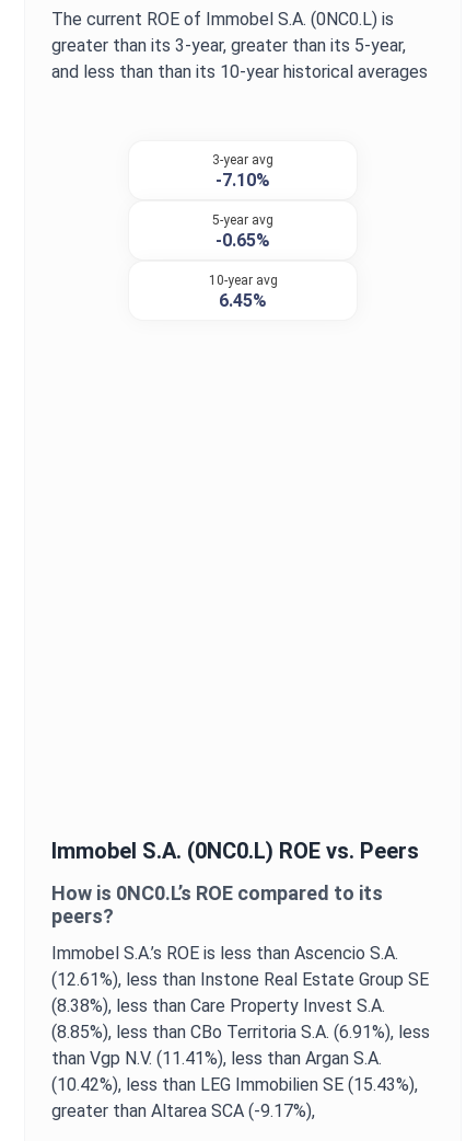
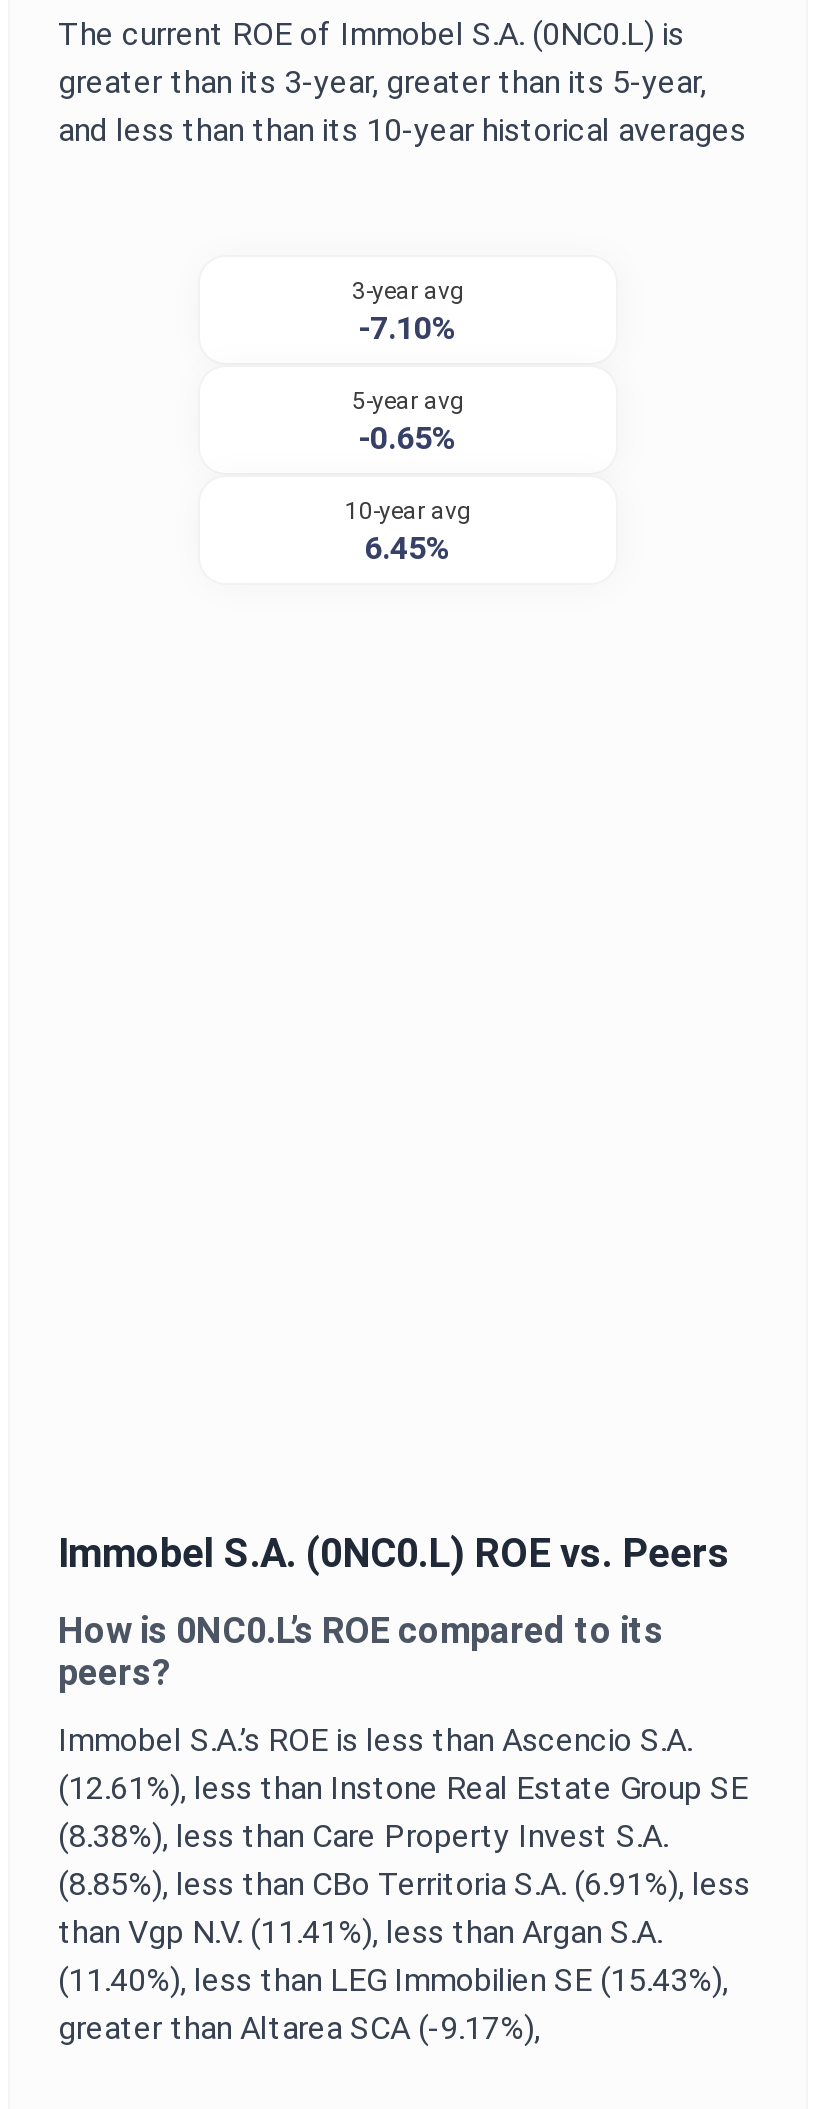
[51,1074,418,1095] (10.42%), less than LEG Immobilien SE (15.43%), -> [58,1961,728,1999] (11.40%), less than LEG Immobilien SE (15.43%),

